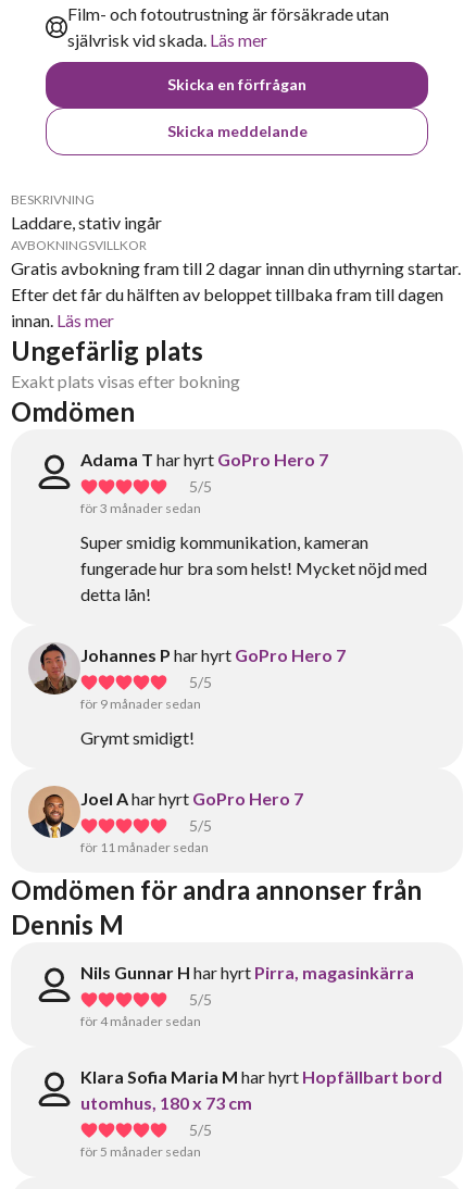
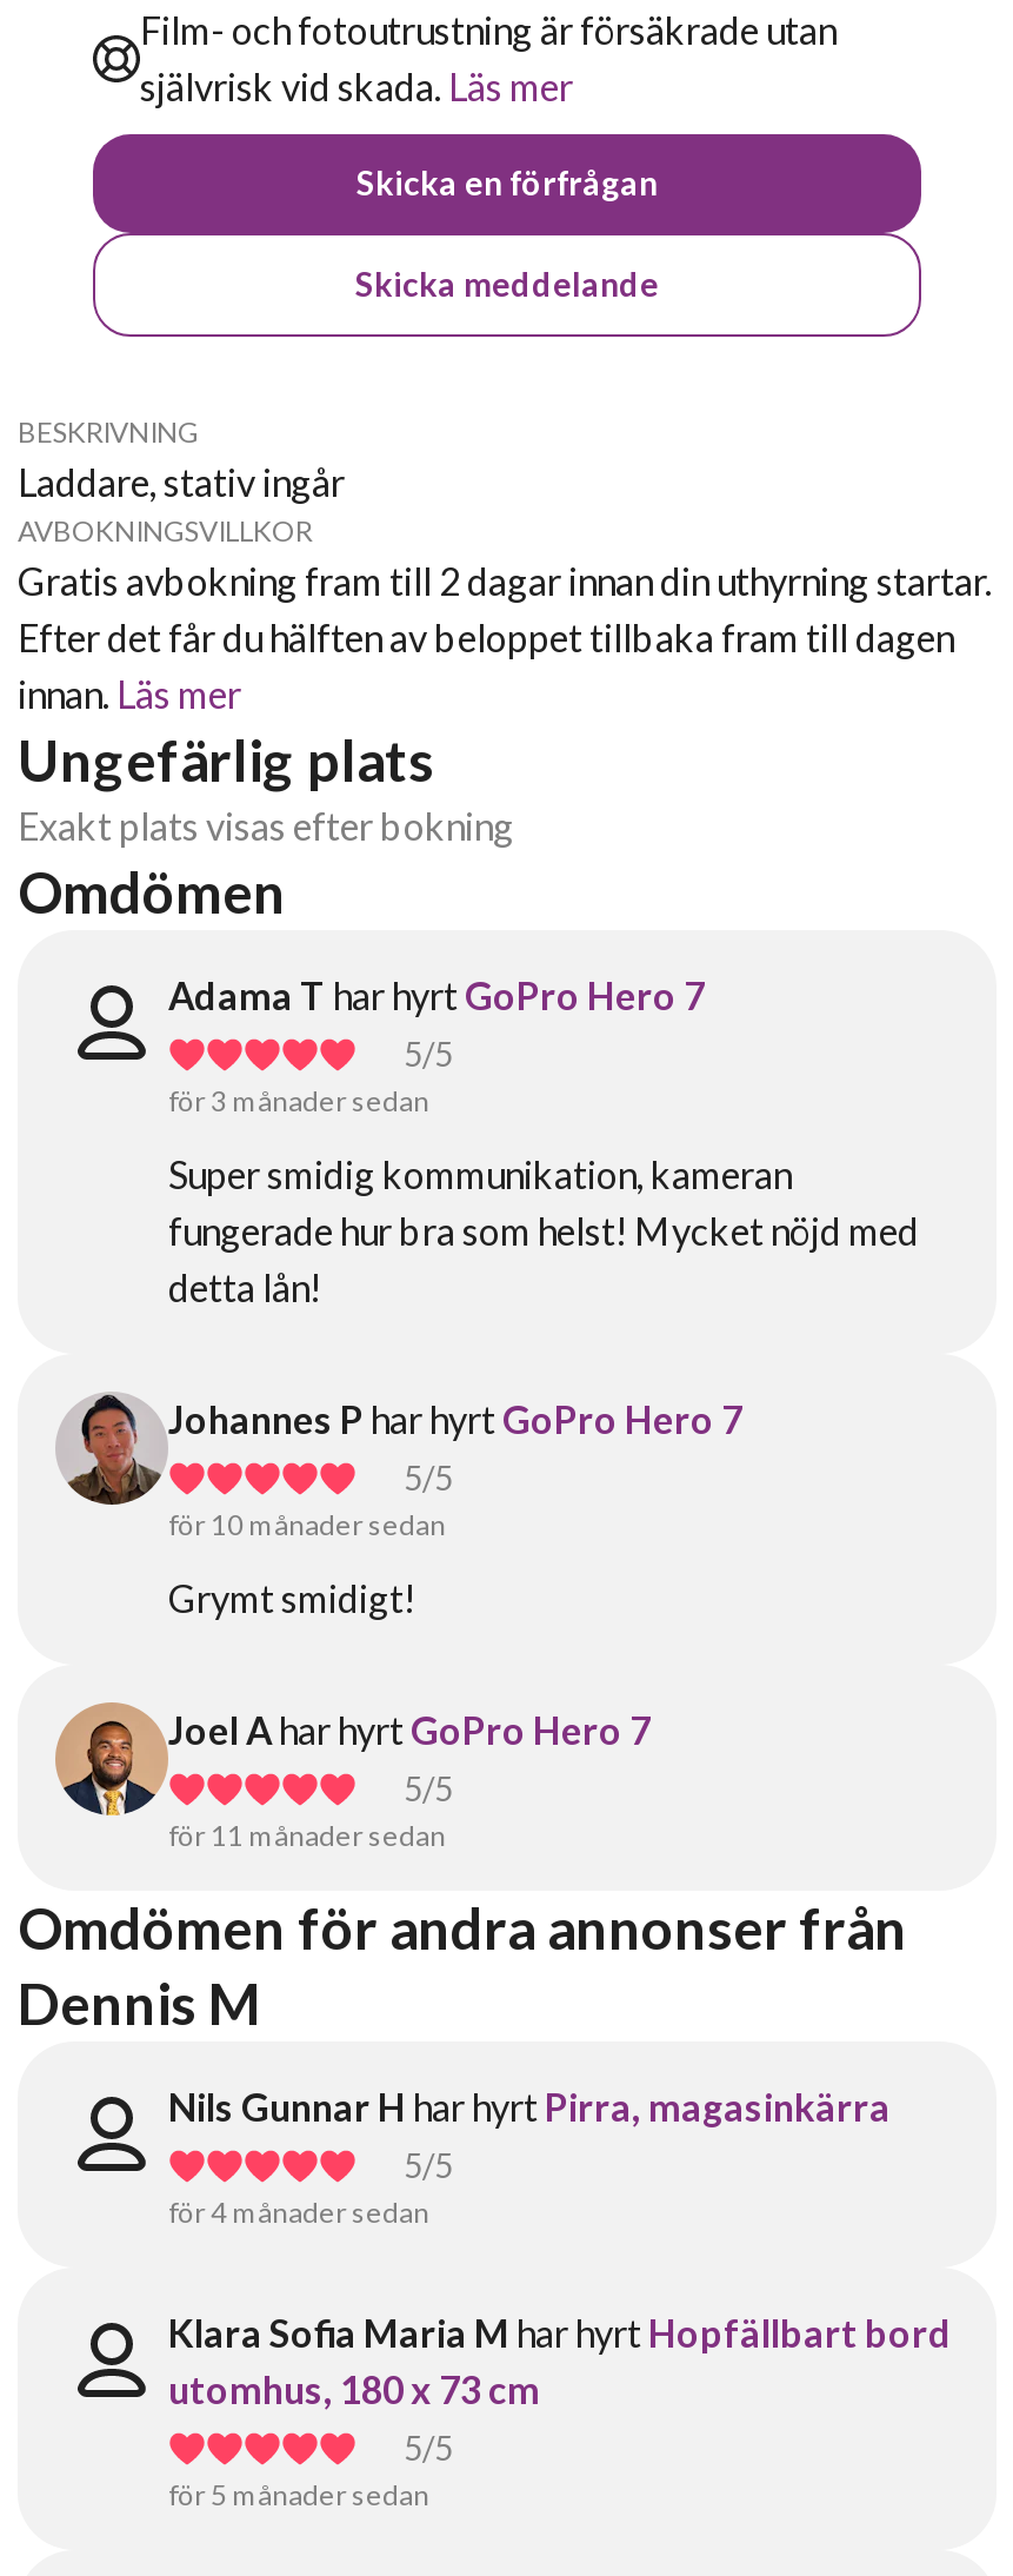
[80,696,201,712] för 9 månader sedan -> [168,1507,446,1542] för 10 månader sedan

